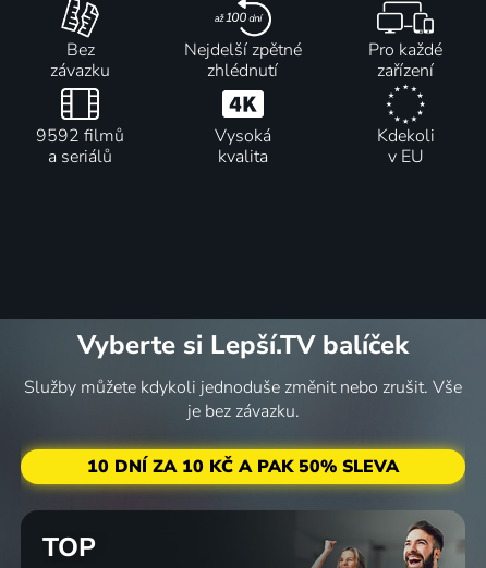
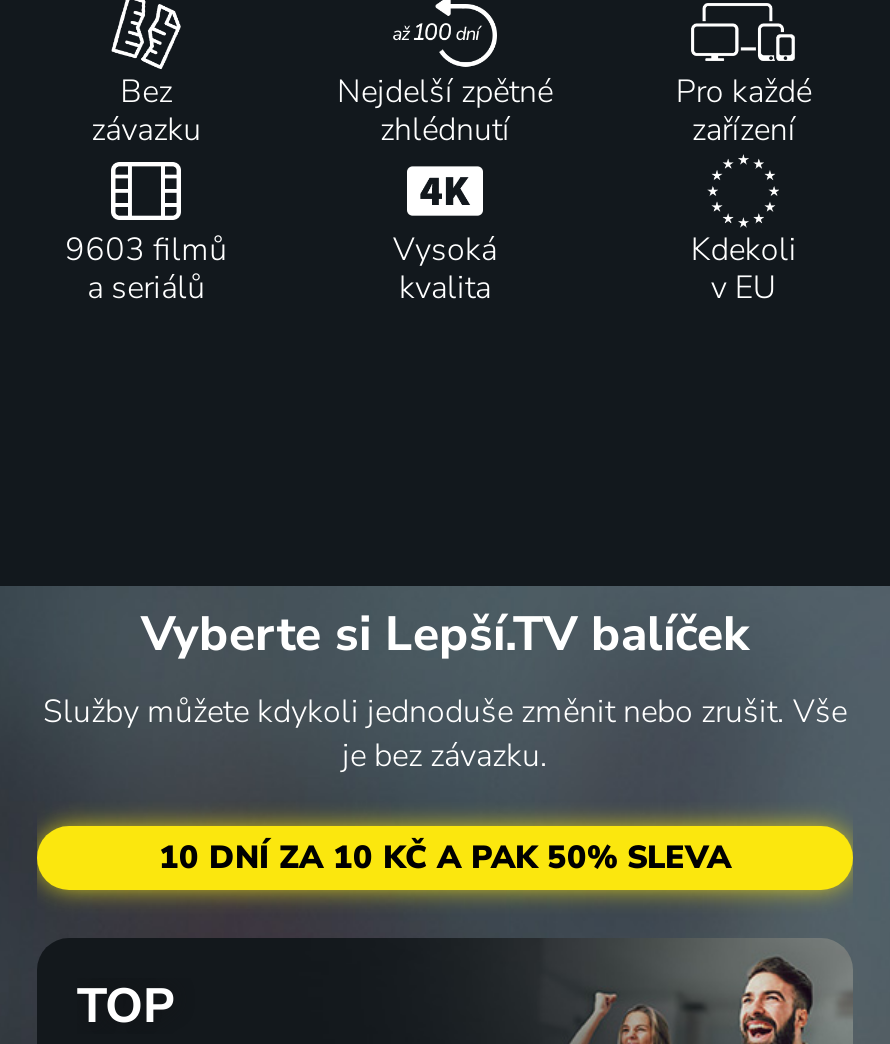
[36,124,124,148] 9592 filmů -> [65,228,227,272] 9603 filmů

